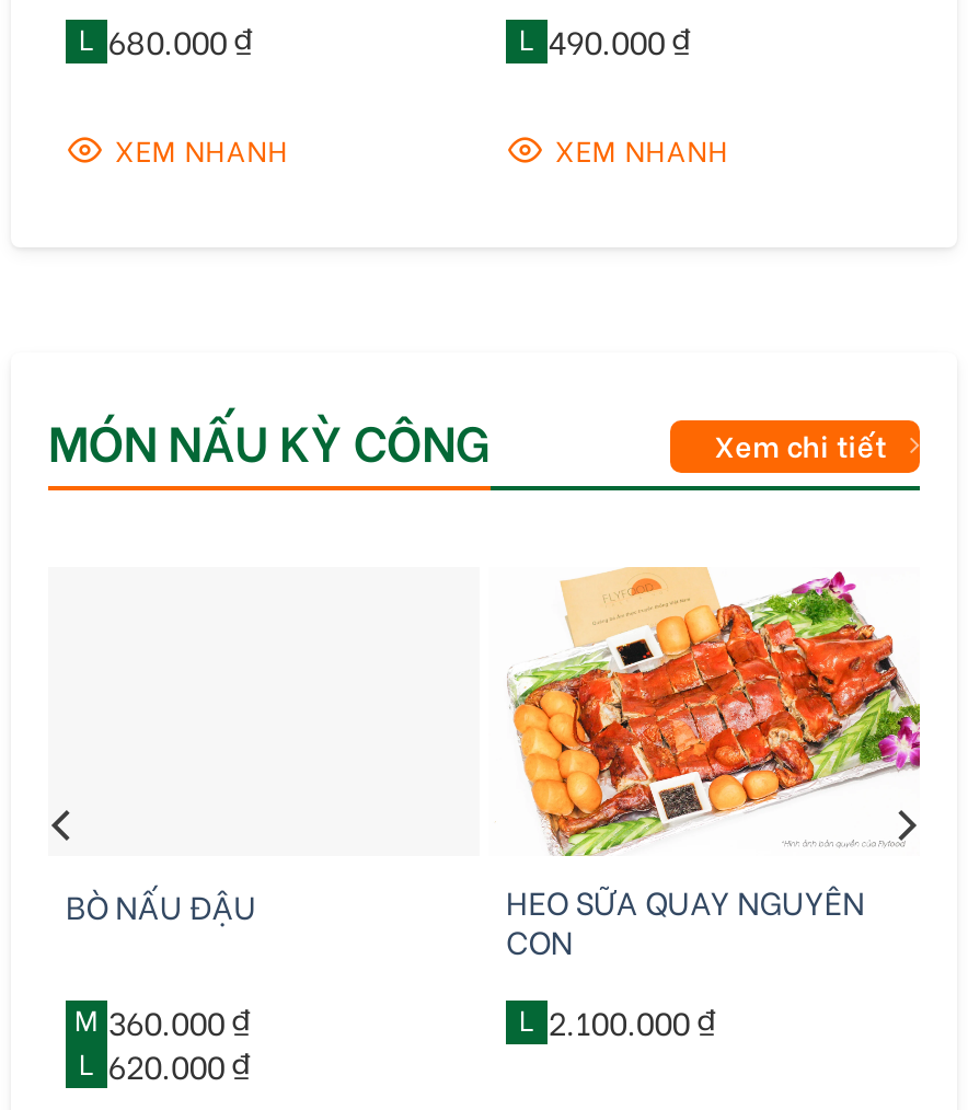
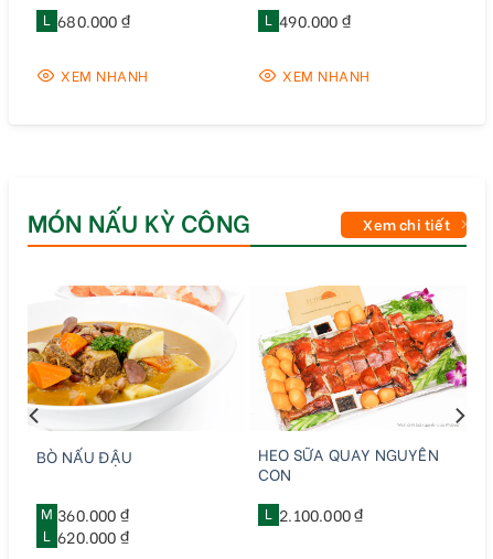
none -> [26,284,224,430] [image]

